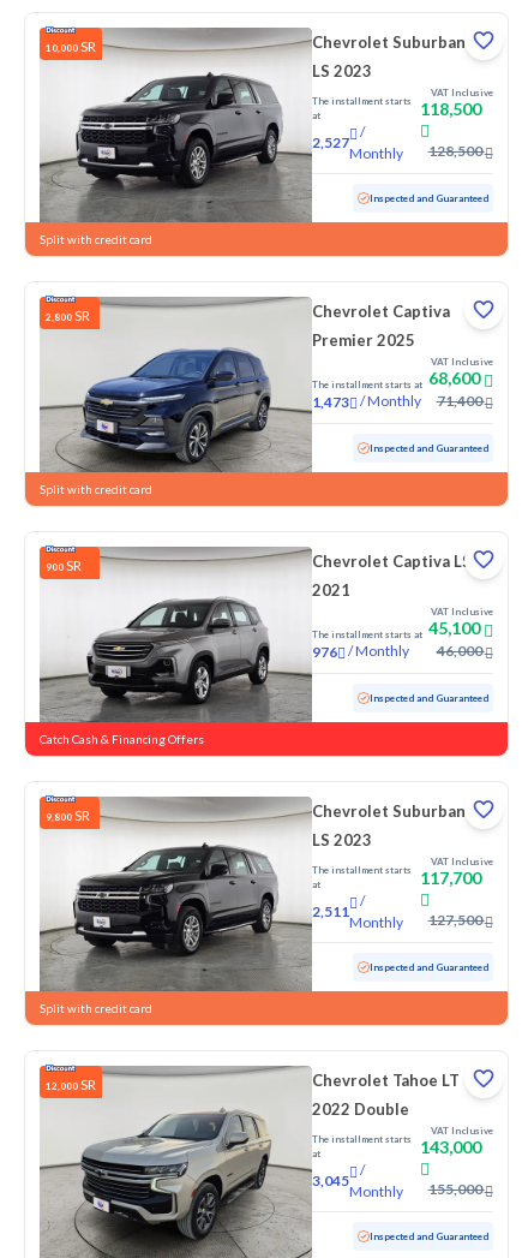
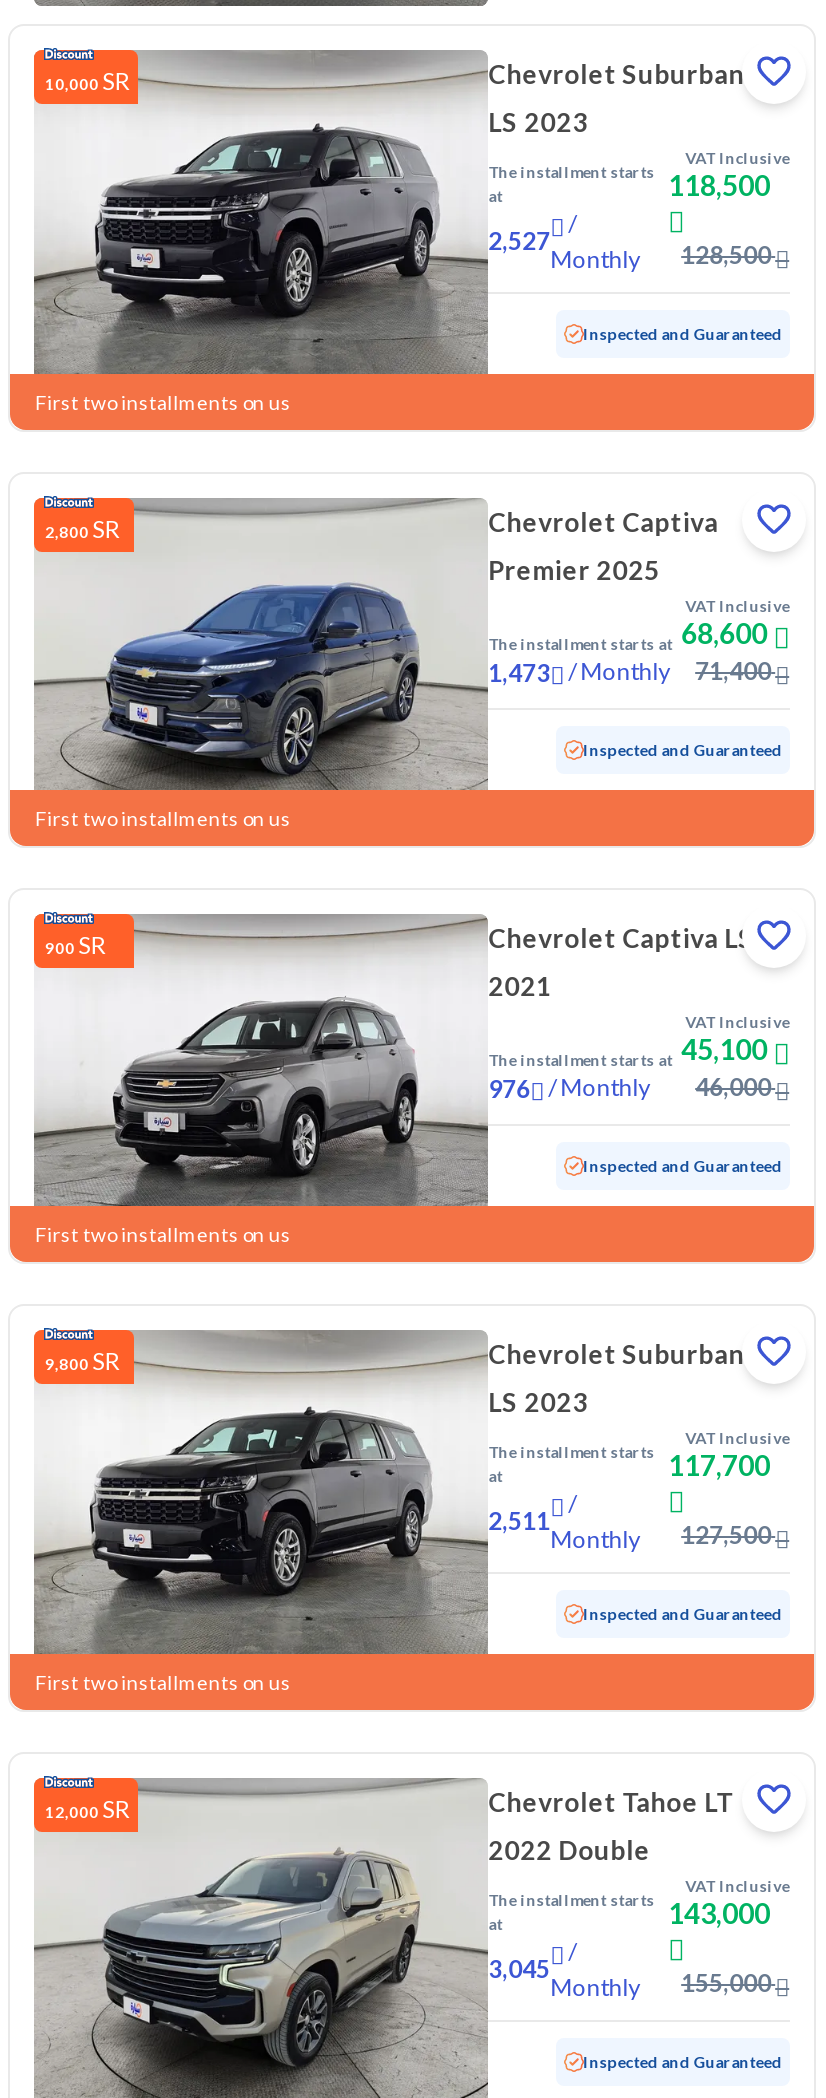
[40,232,153,246] Split with credit card -> [35,390,291,414] First two installments on us
[40,482,153,496] Split with credit card -> [35,806,291,830] First two installments on us
[40,732,204,746] Catch Cash & Financing Offers -> [35,1222,291,1246] First two installments on us
[40,1001,153,1015] Split with credit card -> [35,1670,291,1694] First two installments on us

